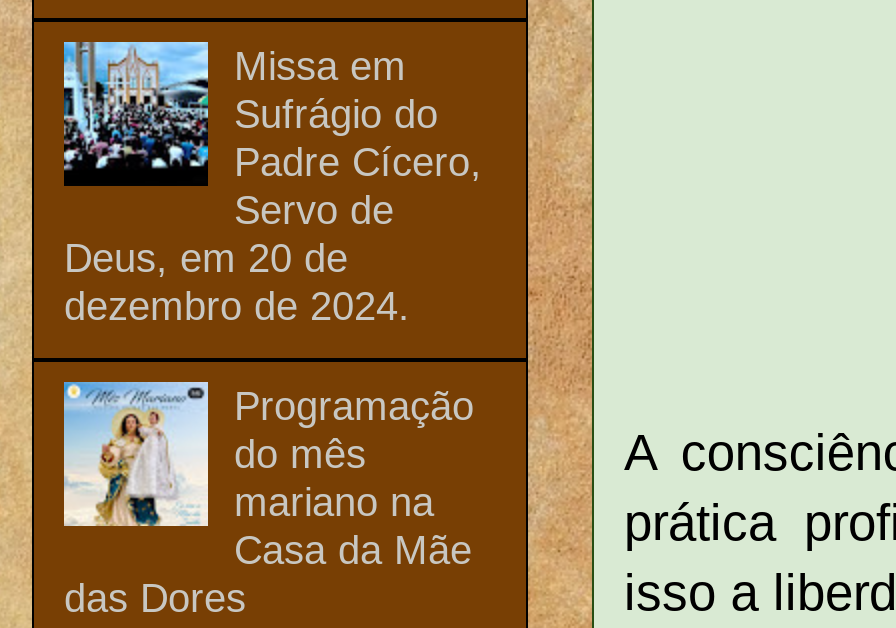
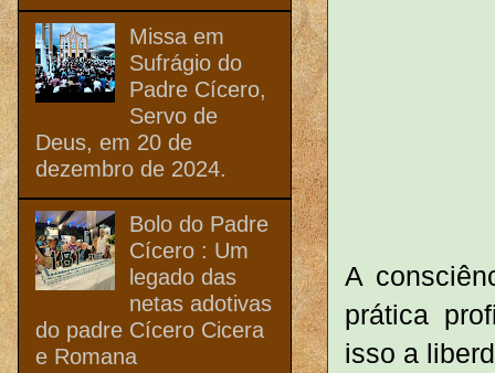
[62,380,474,619] [image] | Programação | do mês | mariano na | Casa da Mãe | das Dores -> [34,210,272,368] [image] | Bolo do Padre | Cícero : Um | legado das | netas adotivas | do padre Cícero Cicera | e Romana

